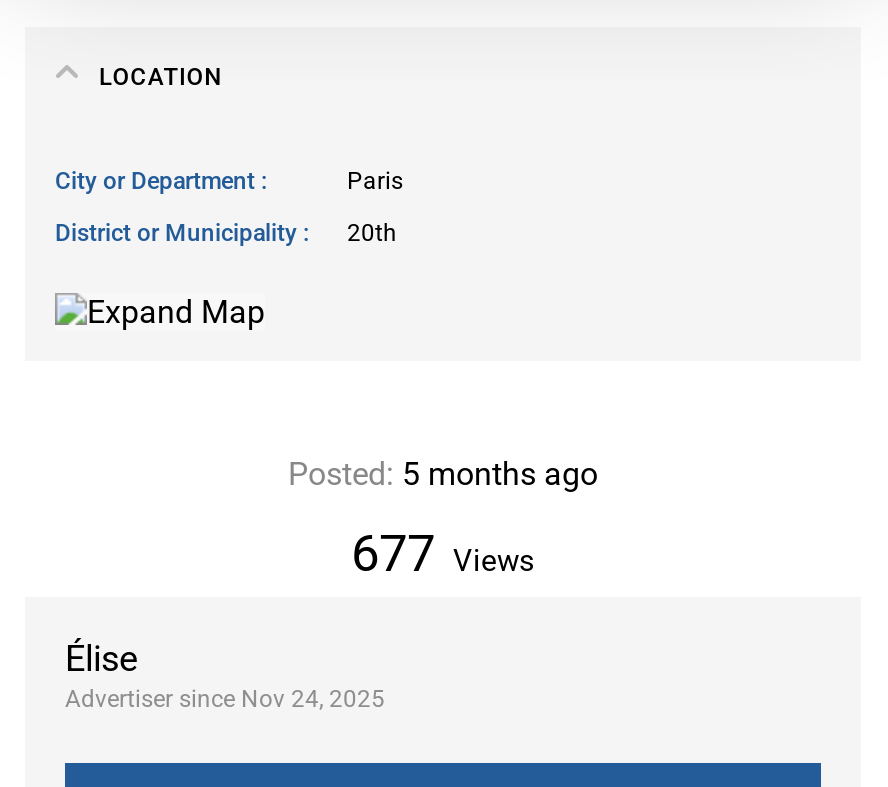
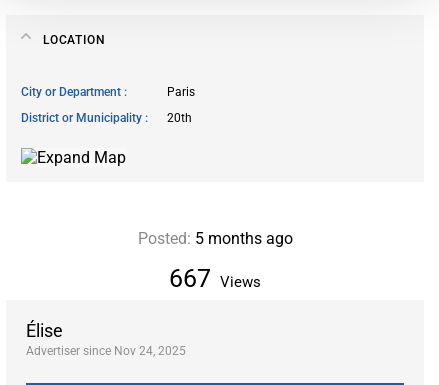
[351,523,535,583] 677 Views -> [169,263,261,293] 667 Views

